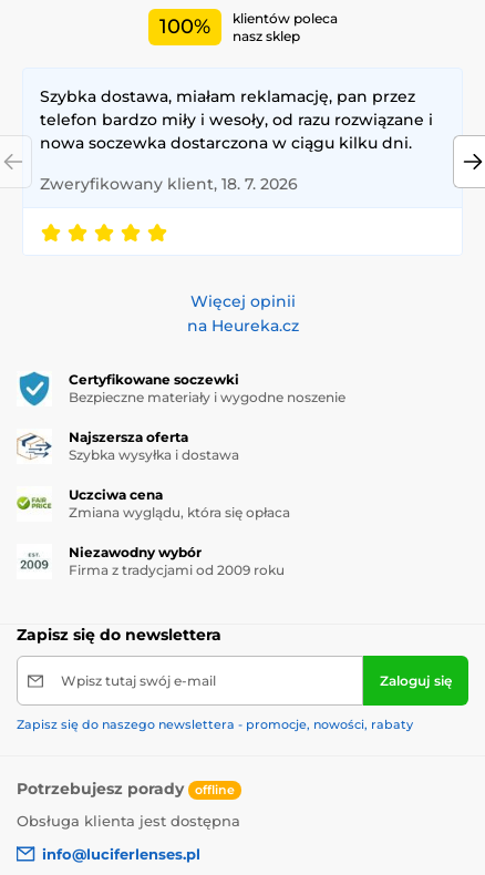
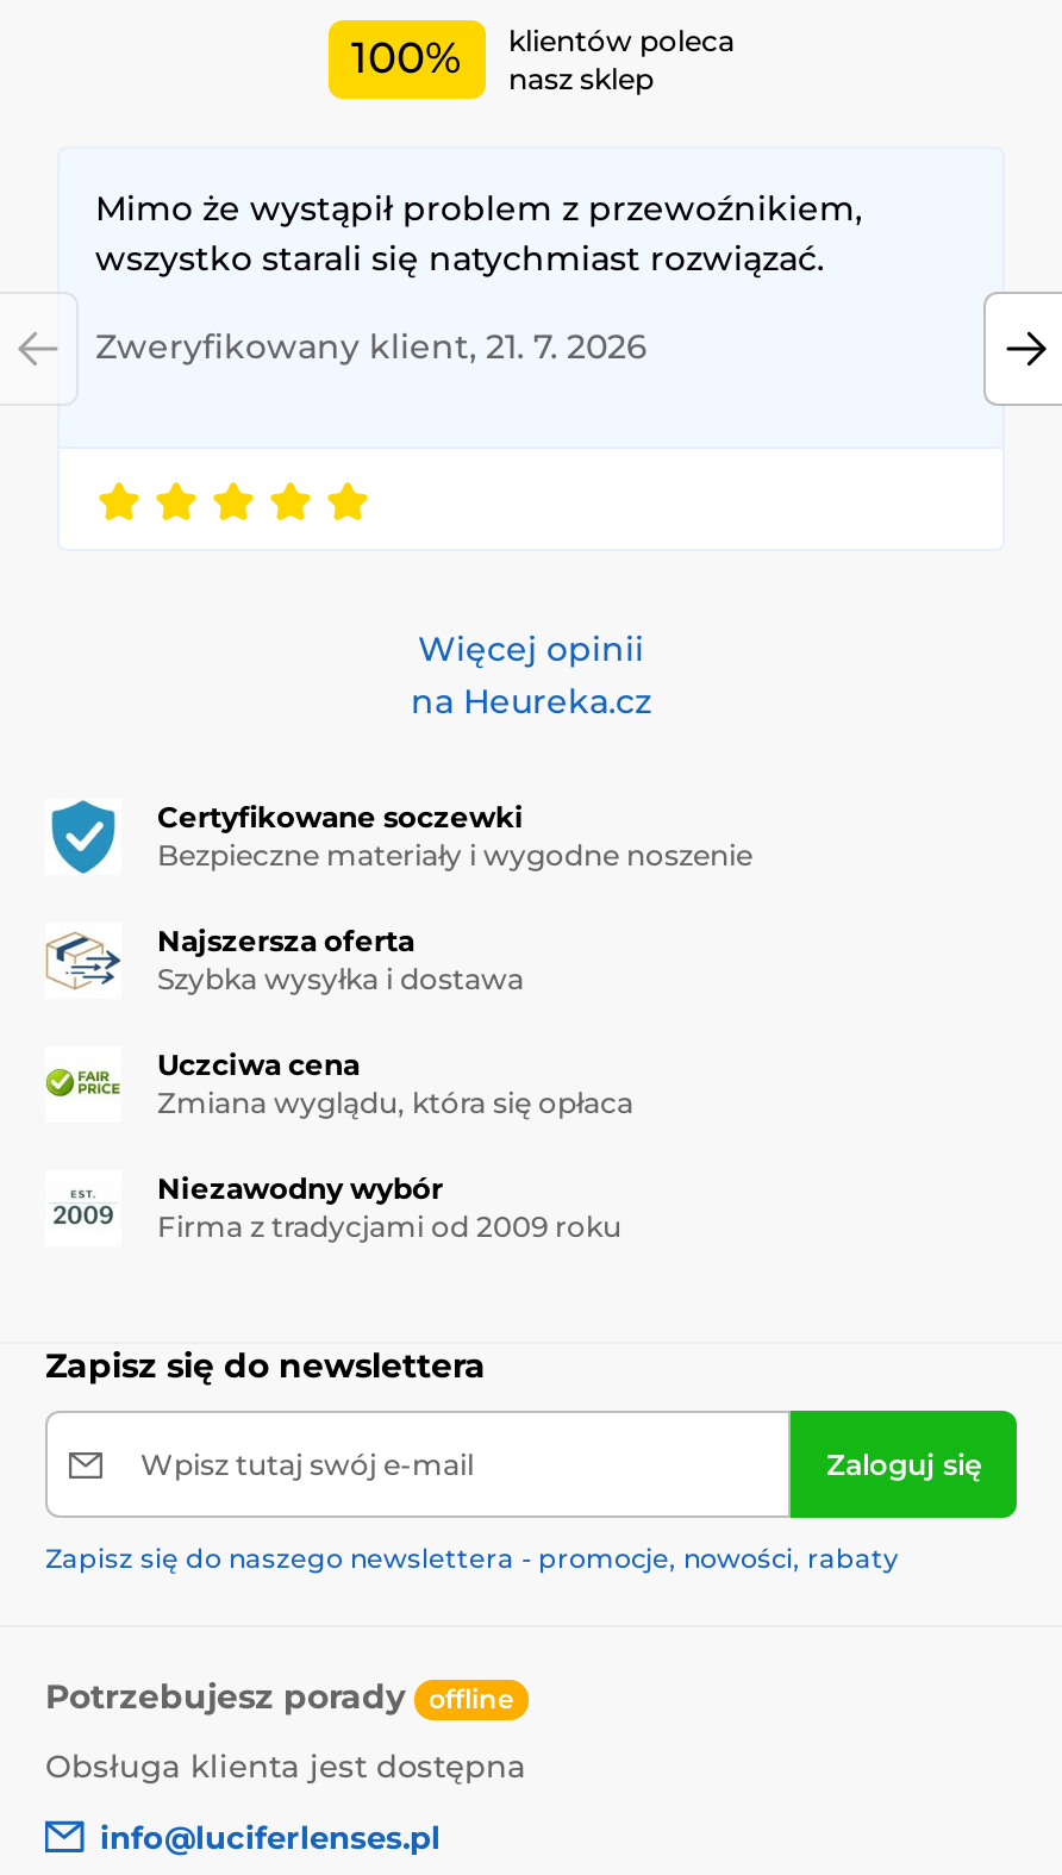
[40,87,433,153] Szybka dostawa, miałam reklamację, pan przez | telefon bardzo miły i wesoły, od razu rozwiązane i | nowa soczewka dostarczona w ciągu kilku dni. -> [95,187,862,280] Mimo że wystąpił problem z przewoźnikiem, | wszystko starali się natychmiast rozwiązać.
[40,174,298,194] Zweryfikowany klient, 18. 7. 2026 -> [95,325,648,368] Zweryfikowany klient, 21. 7. 2026

